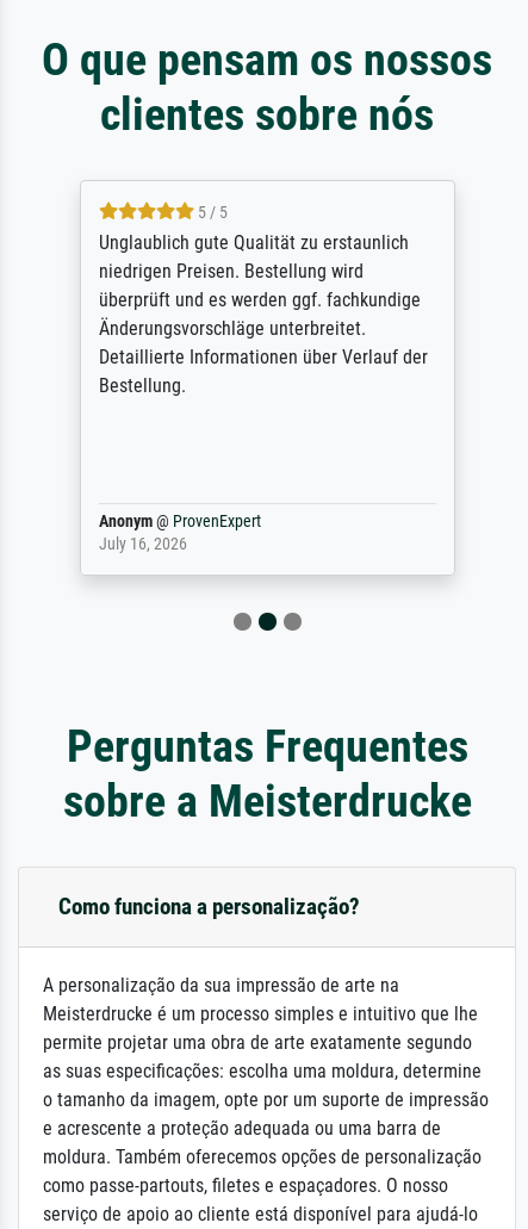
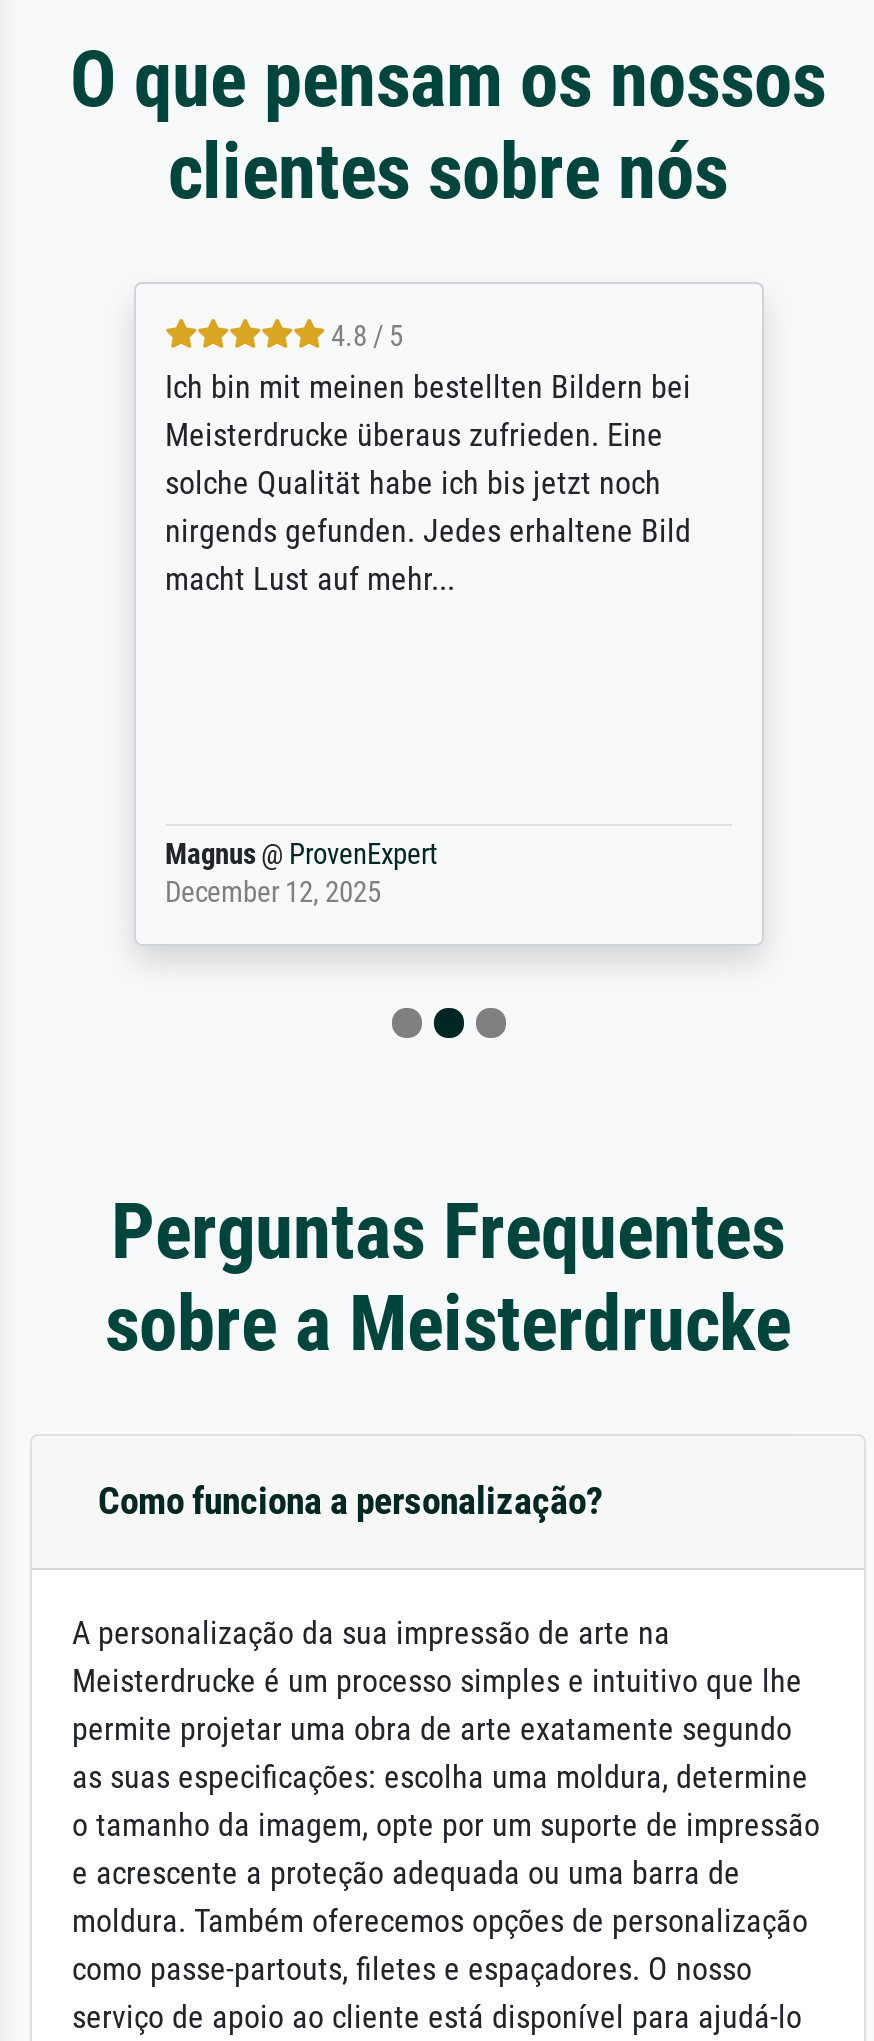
[98,203,427,397] 5 / 5 | Unglaublich gute Qualität zu erstaunlich | niedrigen Preisen. Bestellung wird | überprüft und es werden ggf. fachkundige | Änderungsvorschläge unterbreitet. | Detaillierte Informationen über Verlauf der | Bestellung. -> [165,319,691,597] 4.8 / 5 | Ich bin mit meinen bestellten Bildern bei | Meisterdrucke überaus zufrieden. Eine | solche Qualität habe ich bis jetzt noch | nirgends gefunden. Jedes erhaltene Bild | macht Lust auf mehr...
[98,512,260,555] Anonym @ ProvenExpert | July 16, 2026 -> [165,837,437,909] Magnus @ ProvenExpert | December 12, 2025

